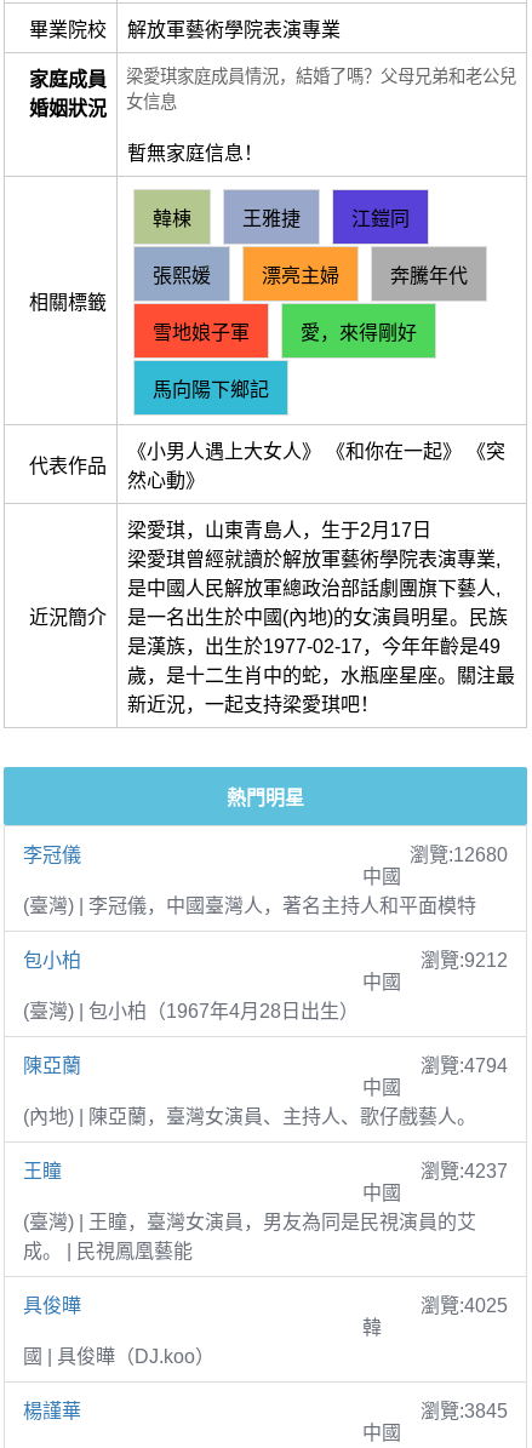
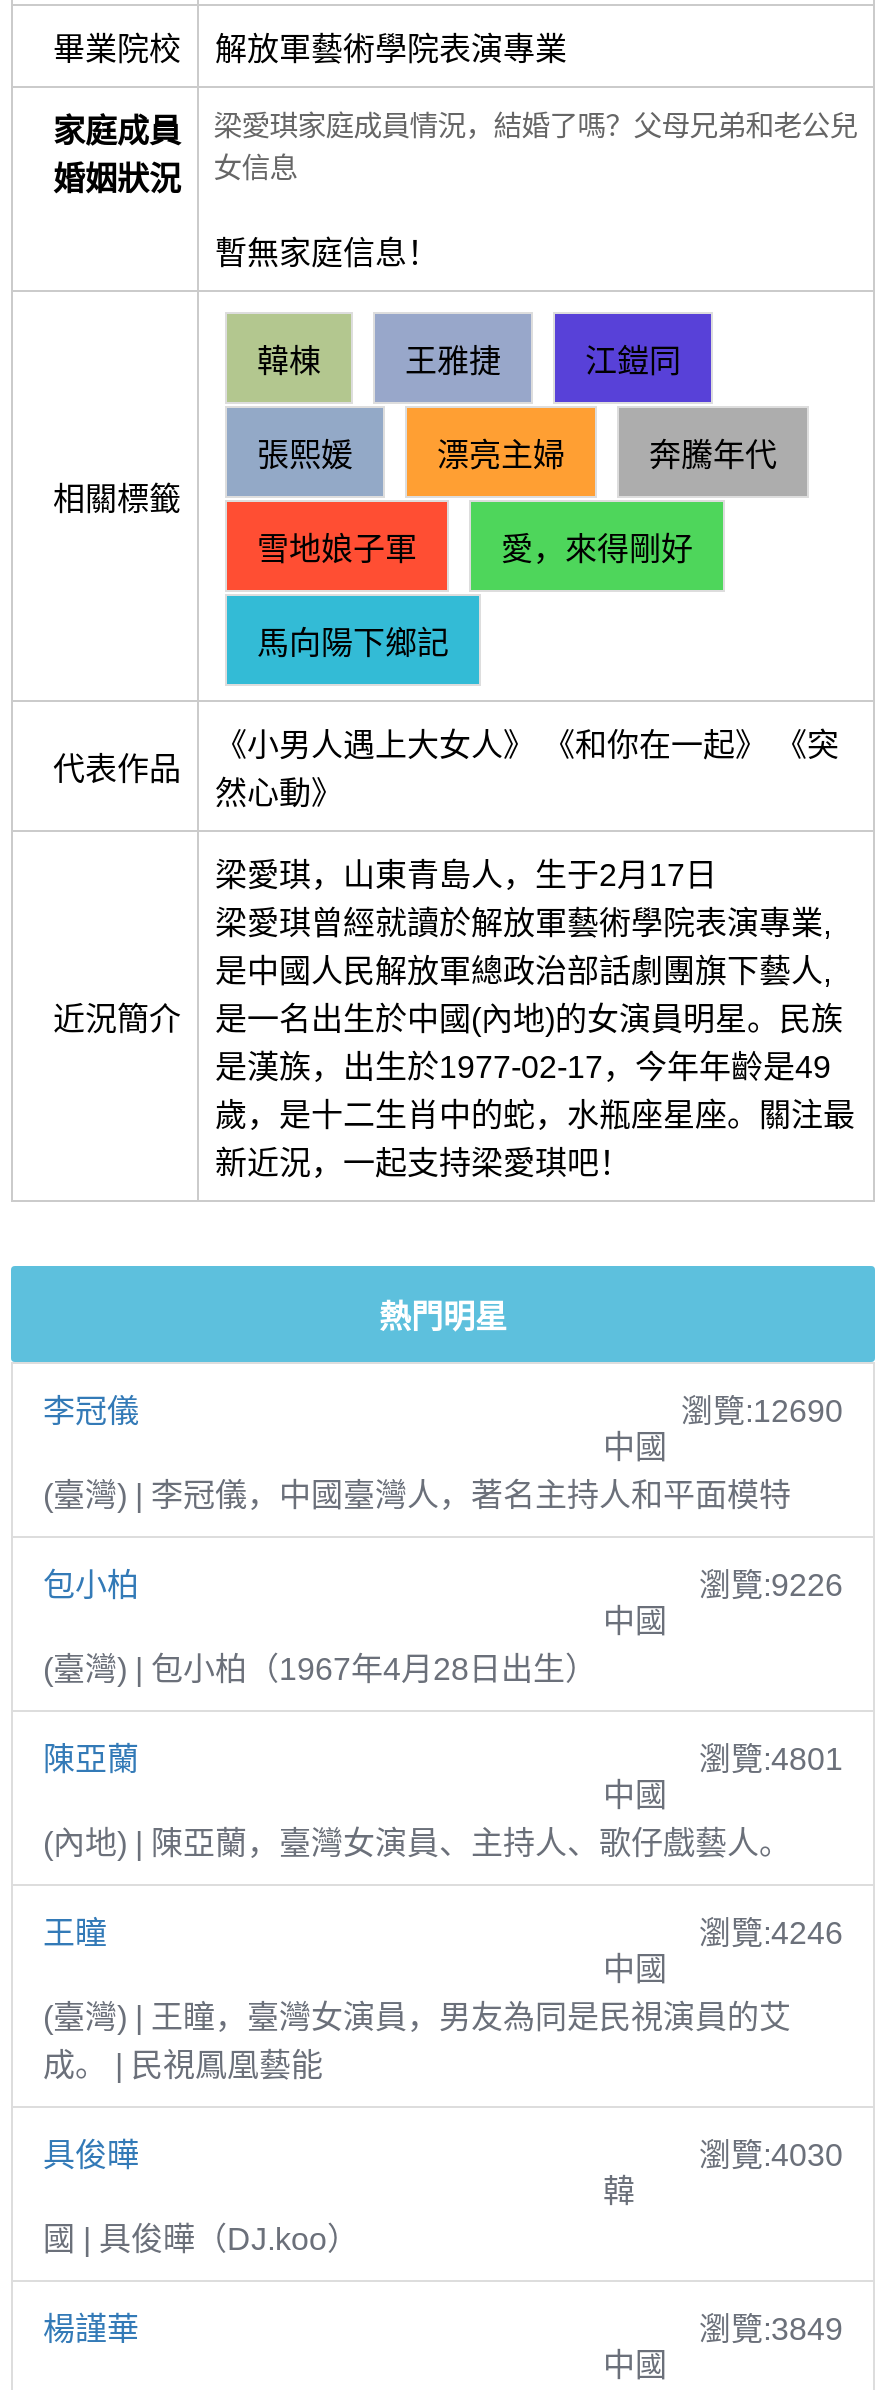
[410,844,508,865] 瀏覽:12680 -> [681,1393,843,1427] 瀏覽:12690
[421,950,508,970] 瀏覽:9212 -> [699,1567,843,1601] 瀏覽:9226
[421,1055,508,1076] 瀏覽:4794 -> [699,1741,843,1775] 瀏覽:4801
[421,1160,508,1181] 瀏覽:4237 -> [699,1915,843,1949] 瀏覽:4246
[421,1295,508,1315] 瀏覽:4025 -> [699,2137,843,2171] 瀏覽:4030
[421,1400,508,1421] 瀏覽:3845 -> [699,2311,843,2345] 瀏覽:3849

